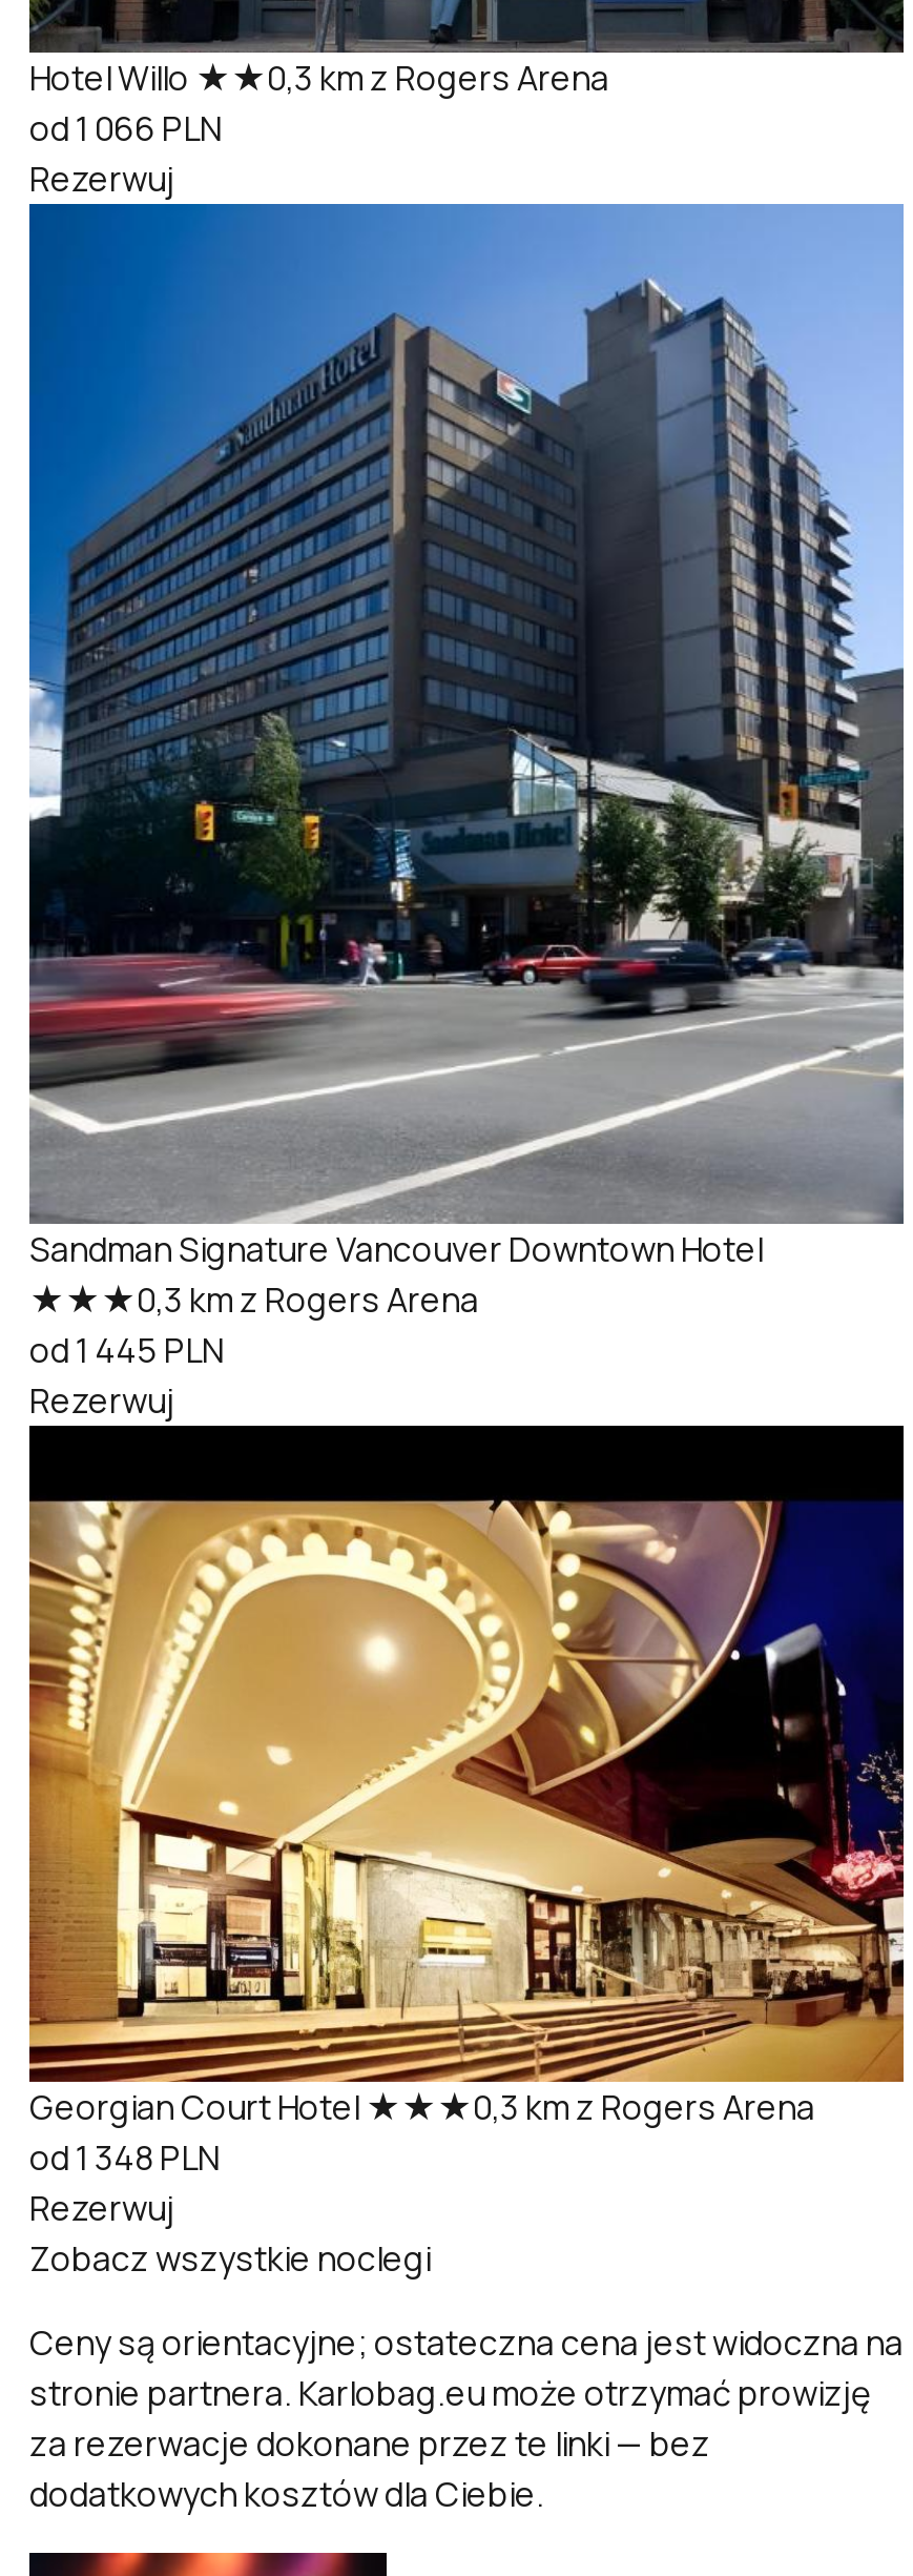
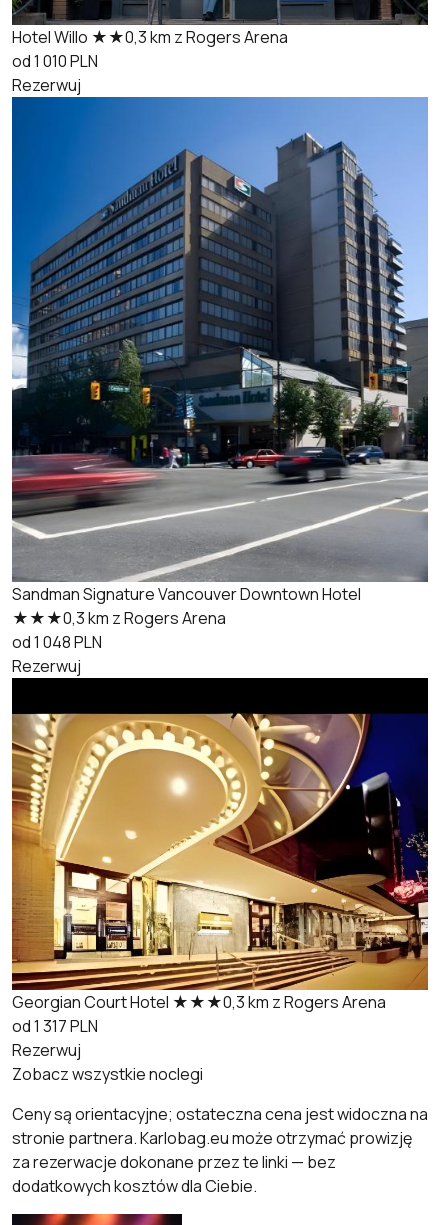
[29,104,221,150] od 1 066 PLN -> [12,49,98,71] od 1 010 PLN
[29,1327,223,1373] od 1 445 PLN -> [12,631,102,653] od 1 048 PLN
[29,2135,219,2181] od 1 348 PLN -> [12,1015,98,1037] od 1 317 PLN

